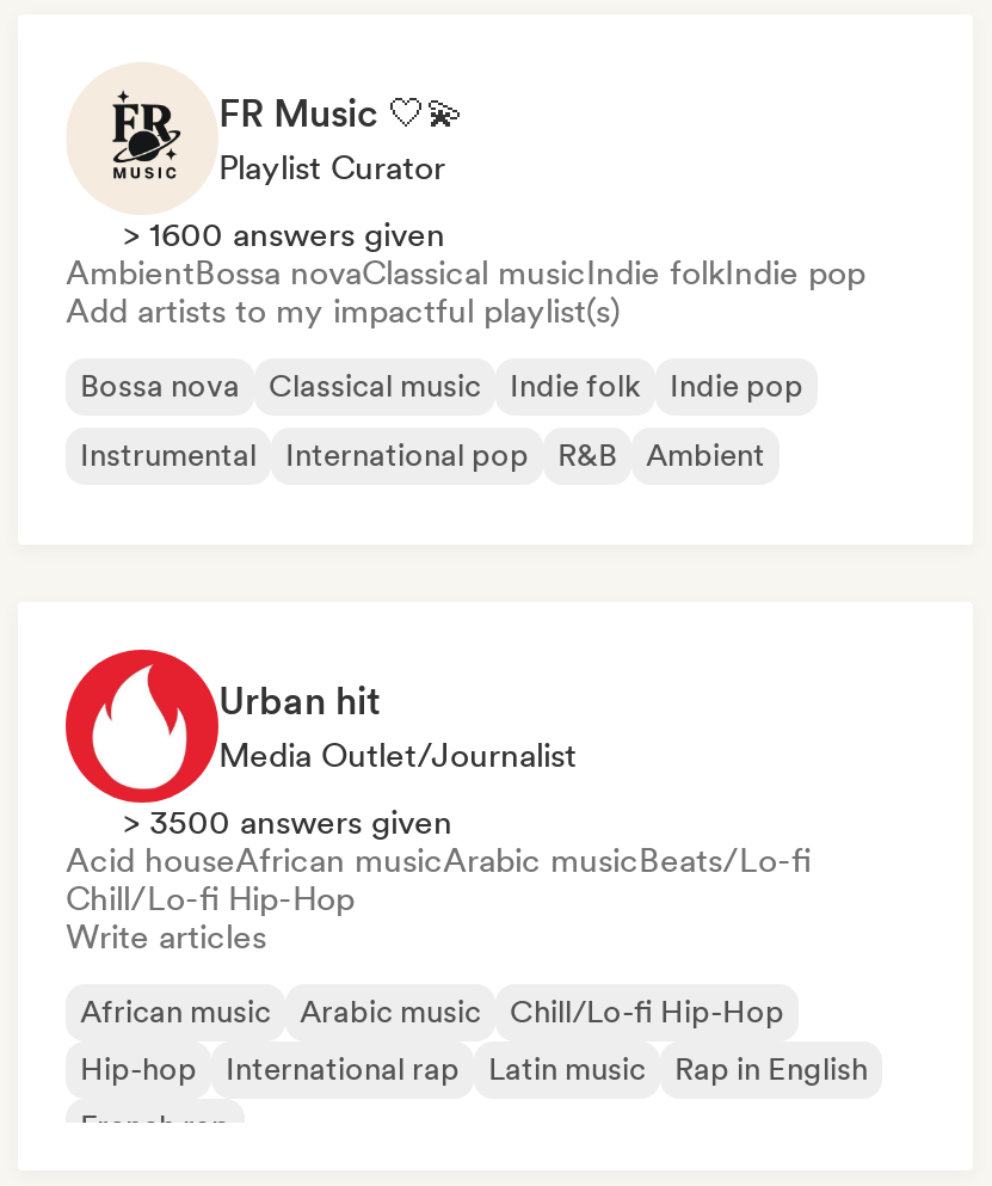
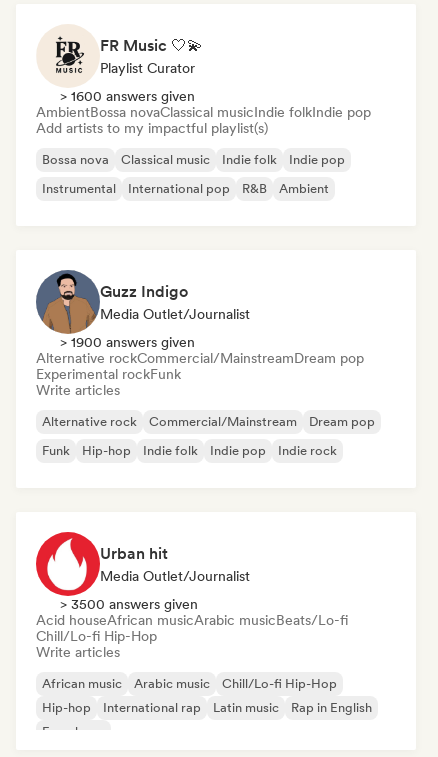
none -> [35,269,375,458] [image] | Guzz Indigo | Media Outlet/Journalist | > 1900 answers given | Alternative rockCommercial/MainstreamDream pop | Experimental rockFunk | Write articles | Alternative rock | Commercial/Mainstream | Dream pop | Funk | Hip-hop | Indie folk | Indie pop | Indie rock

